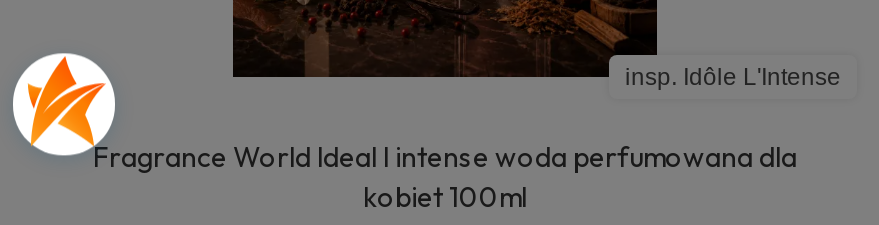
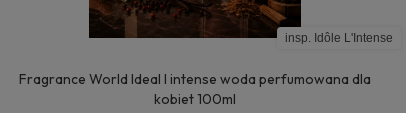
[11,52,117,156] [image] -> none

